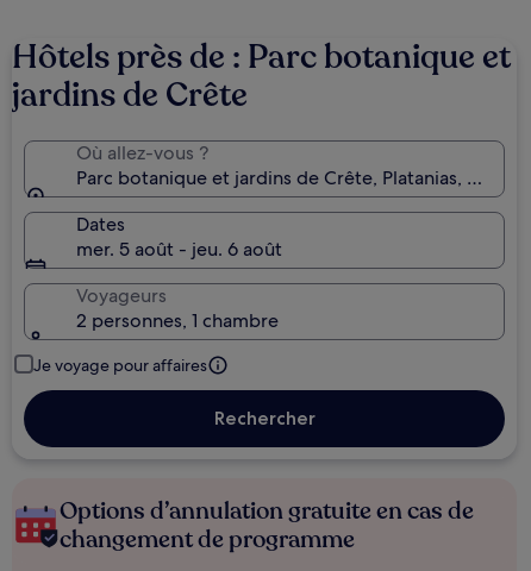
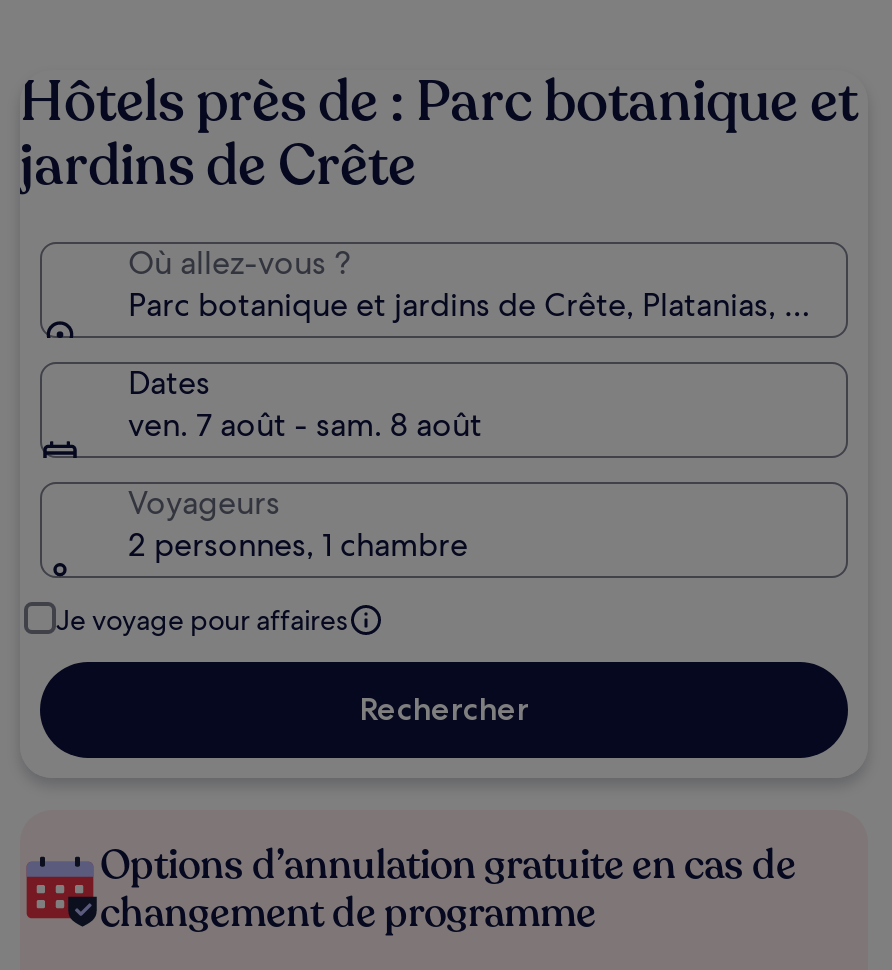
[76,237,282,262] mer. 5 août - jeu. 6 août -> [128,404,482,446] ven. 7 août - sam. 8 août

